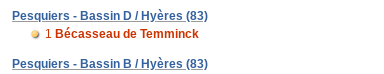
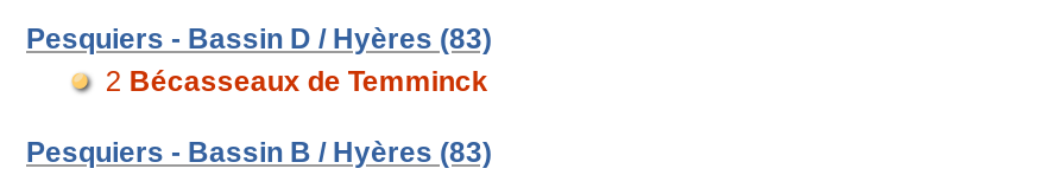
[45,27,199,41] 1 Bécasseau de Temminck -> [106,65,488,98] 2 Bécasseaux de Temminck

